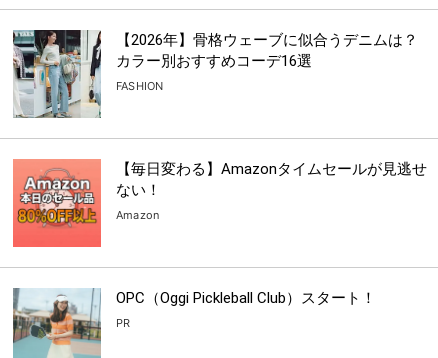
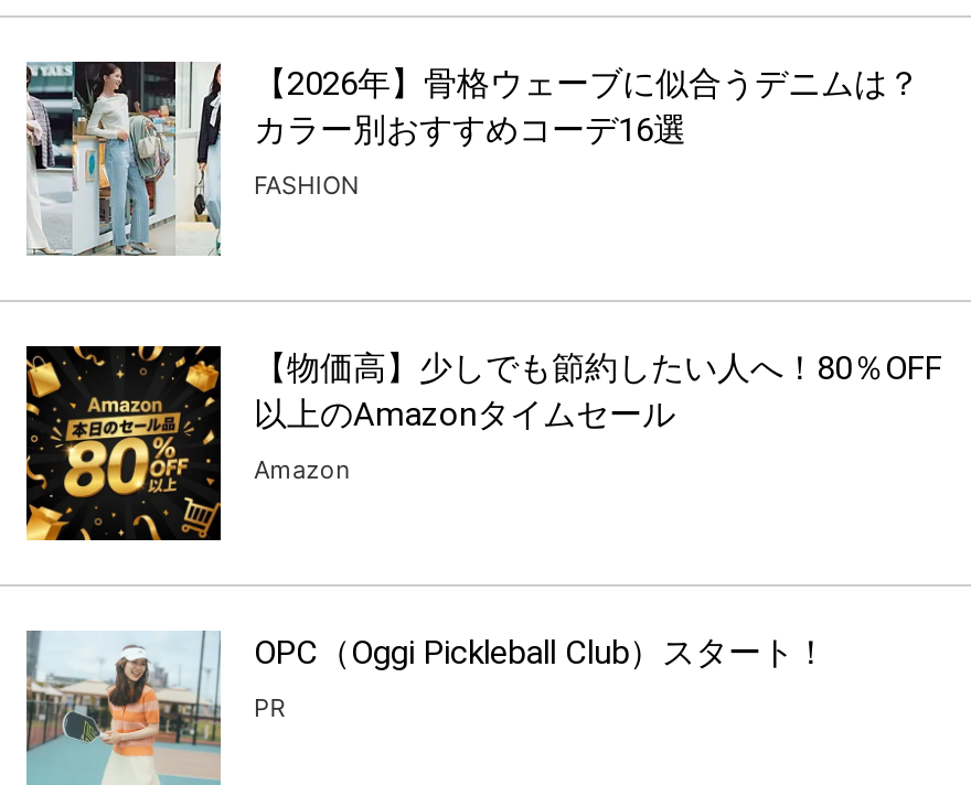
[12,158,427,248] [image] | 【毎日変わる】Amazonタイムセールが見逃せ | ない！ -> [24,344,942,542] [image] | 【物価高】少しでも節約したい人へ！80％OFF | 以上のAmazonタイムセール

